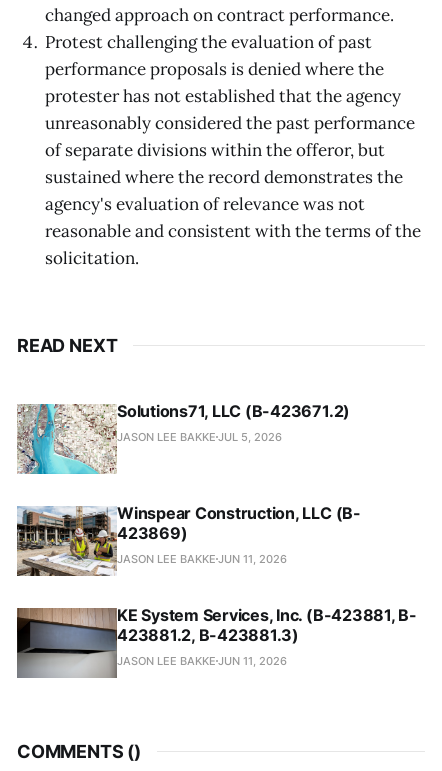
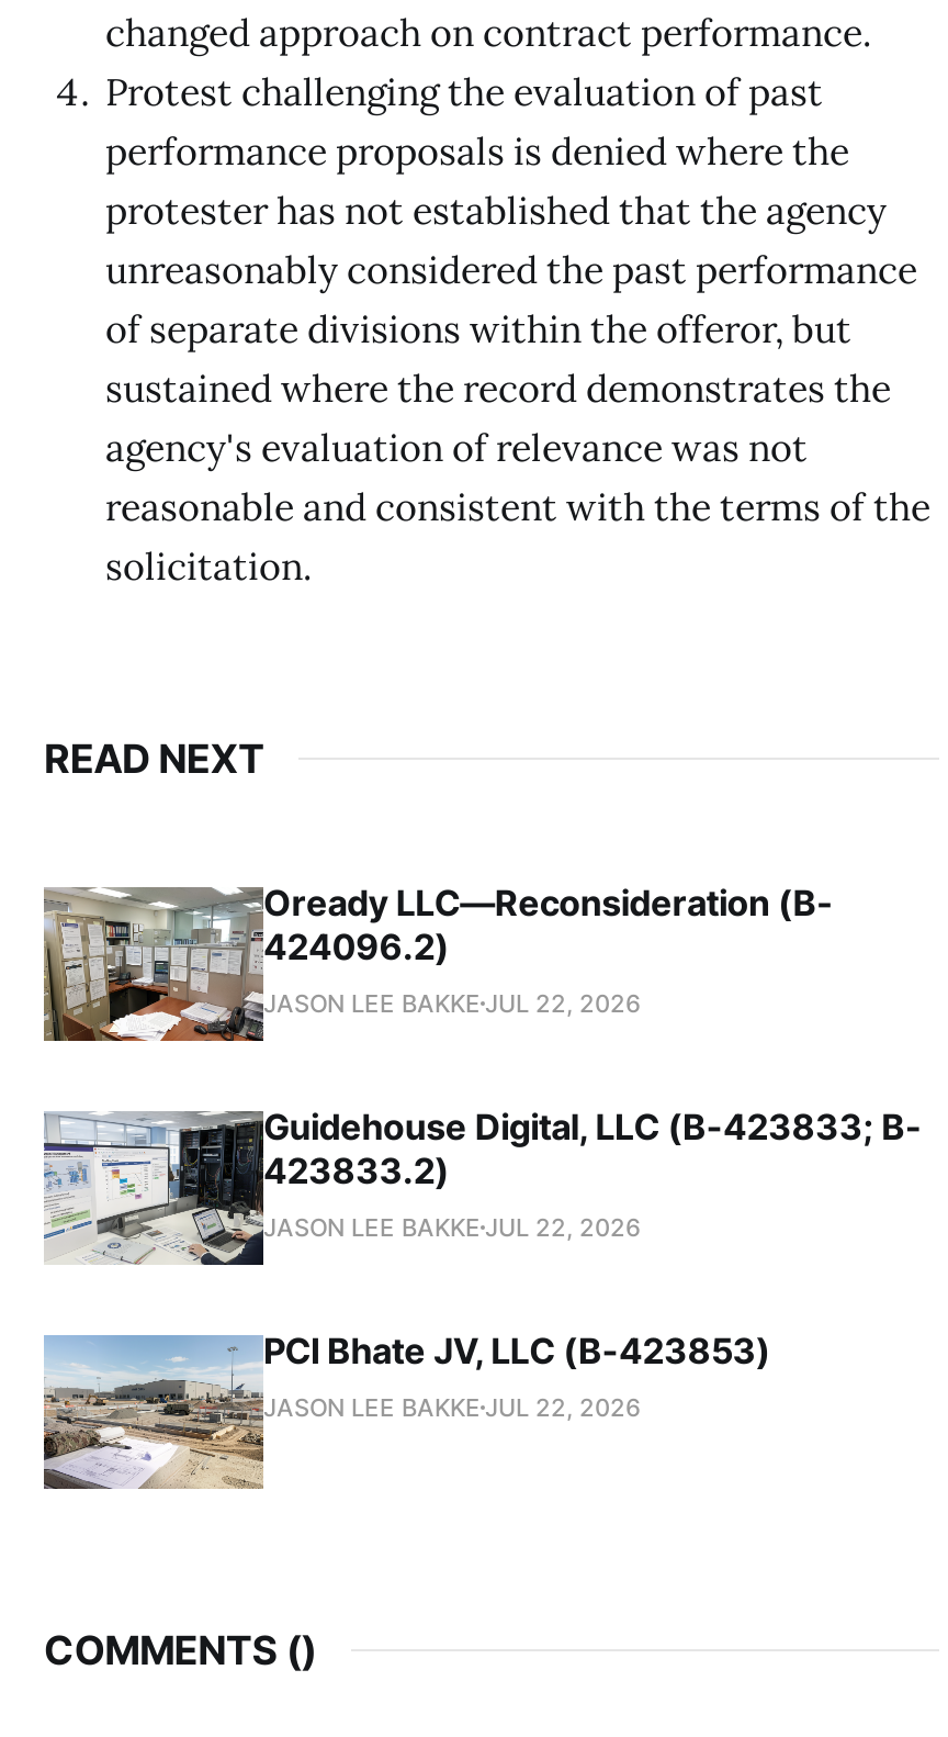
[17,401,350,475] [image] | Solutions71, LLC (B-423671.2) | JASON LEE BAKKE JUL 5, 2026 -> [44,880,833,1043] [image] | Oready LLC—Reconsideration (B- | 424096.2) | JASON LEE BAKKE JUL 22, 2026
[16,503,361,577] [image] | Winspear Construction, LLC (B- | 423869) | JASON LEE BAKKE JUN 11, 2026 -> [42,1104,922,1267] [image] | Guidehouse Digital, LLC (B-423833; B- | 423833.2) | JASON LEE BAKKE JUL 22, 2026
[16,605,417,679] [image] | KE System Services, Inc. (B-423881, B- | 423881.2, B-423881.3) | JASON LEE BAKKE JUN 11, 2026 -> [42,1328,771,1491] [image] | PCI Bhate JV, LLC (B-423853) | JASON LEE BAKKE JUL 22, 2026

